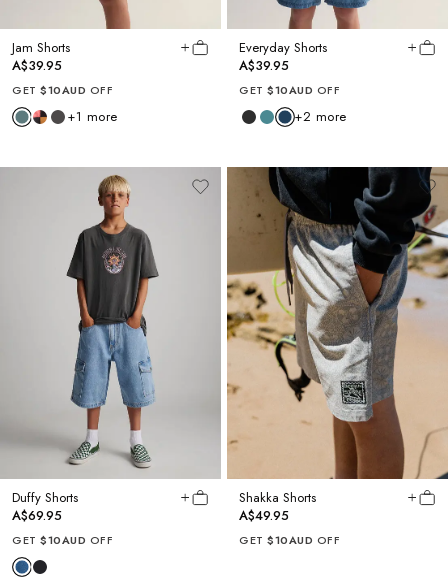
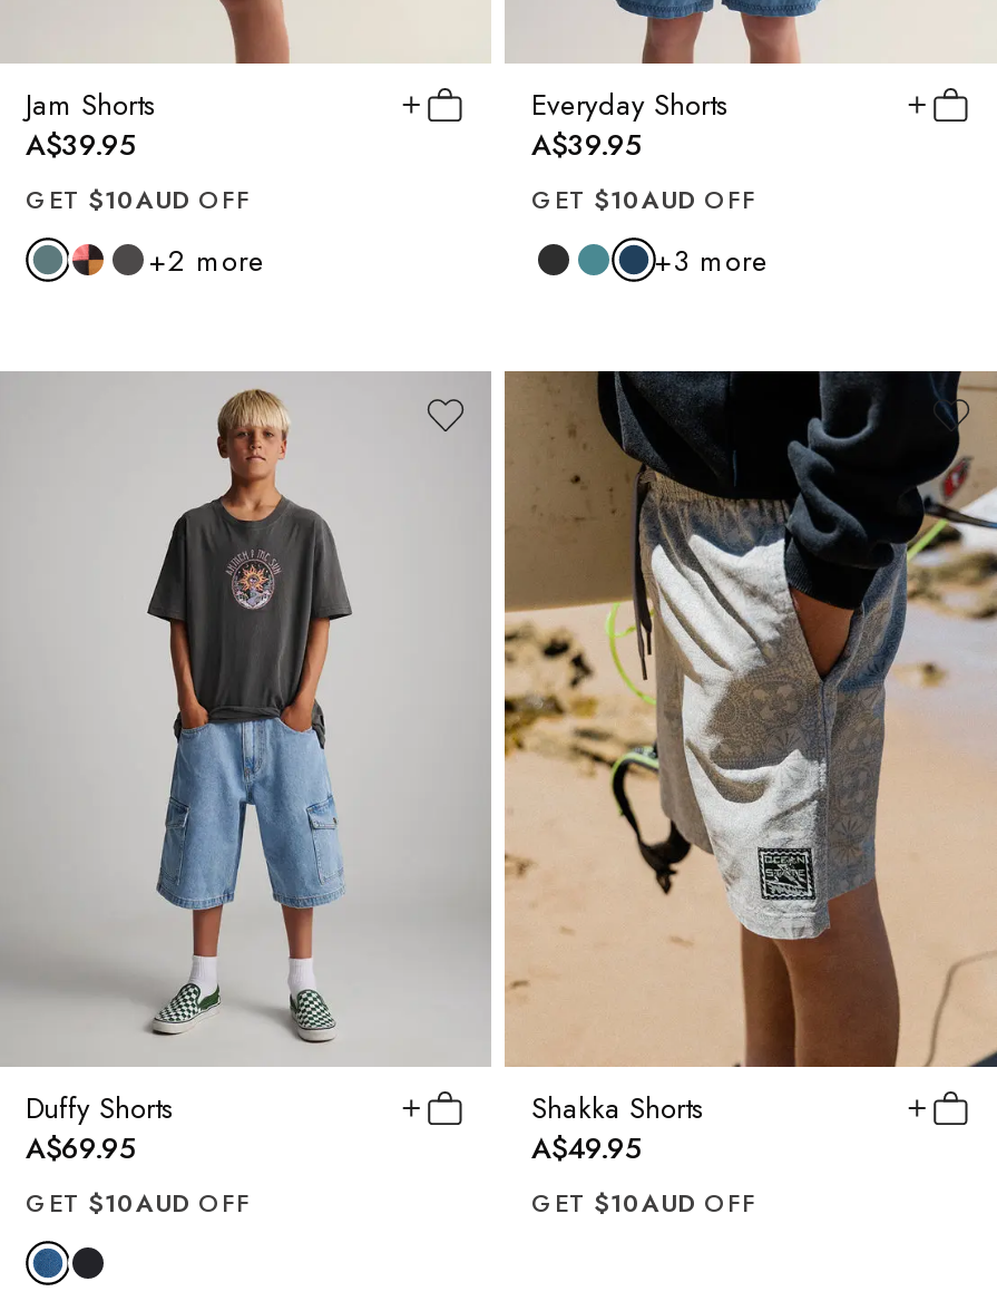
[67,107,117,126] +1 more -> [148,239,265,282] +2 more
[294,107,346,126] +2 more -> [654,239,769,282] +3 more

